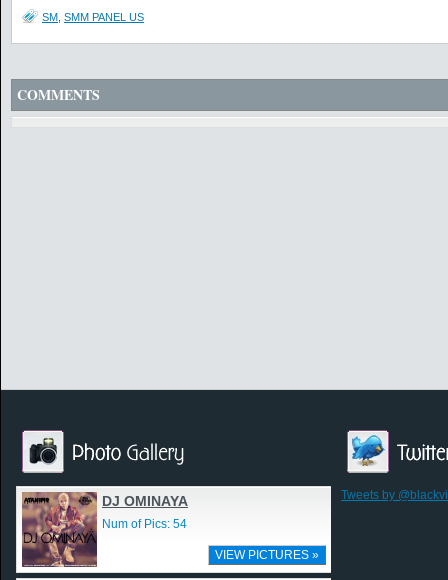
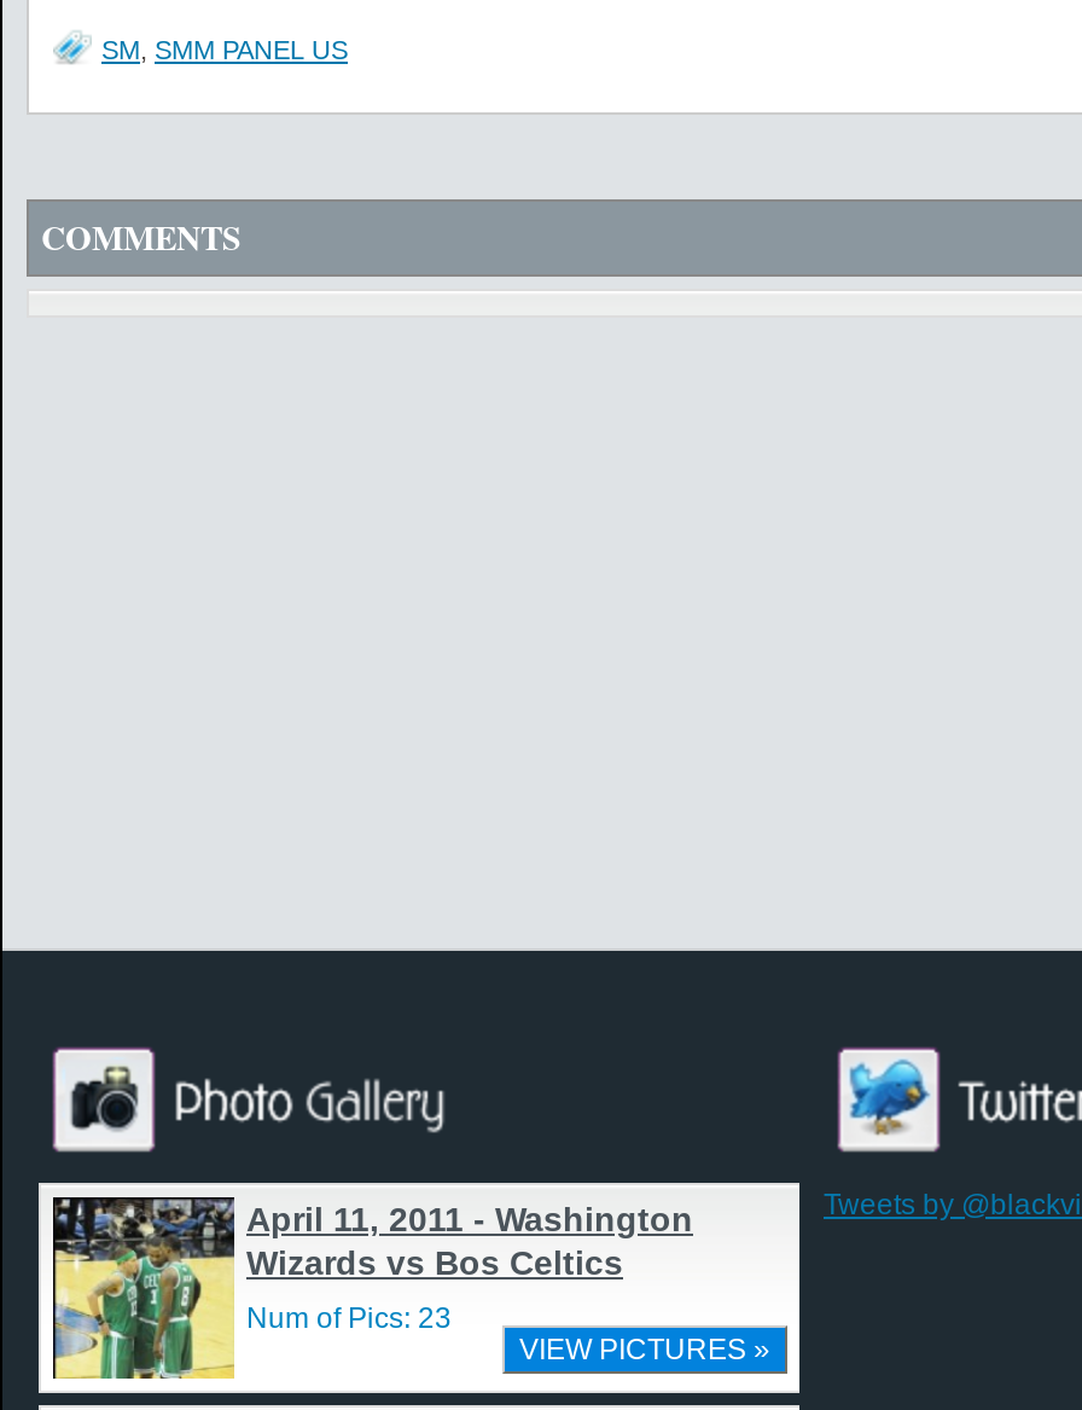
[21,491,188,568] [image] | DJ OMINAYA -> [51,1195,693,1381] [image] | April 11, 2011 - Washington | Wizards vs Bos Celtics
[102,517,187,531] Num of Pics: 54 -> [246,1301,452,1335] Num of Pics: 23

